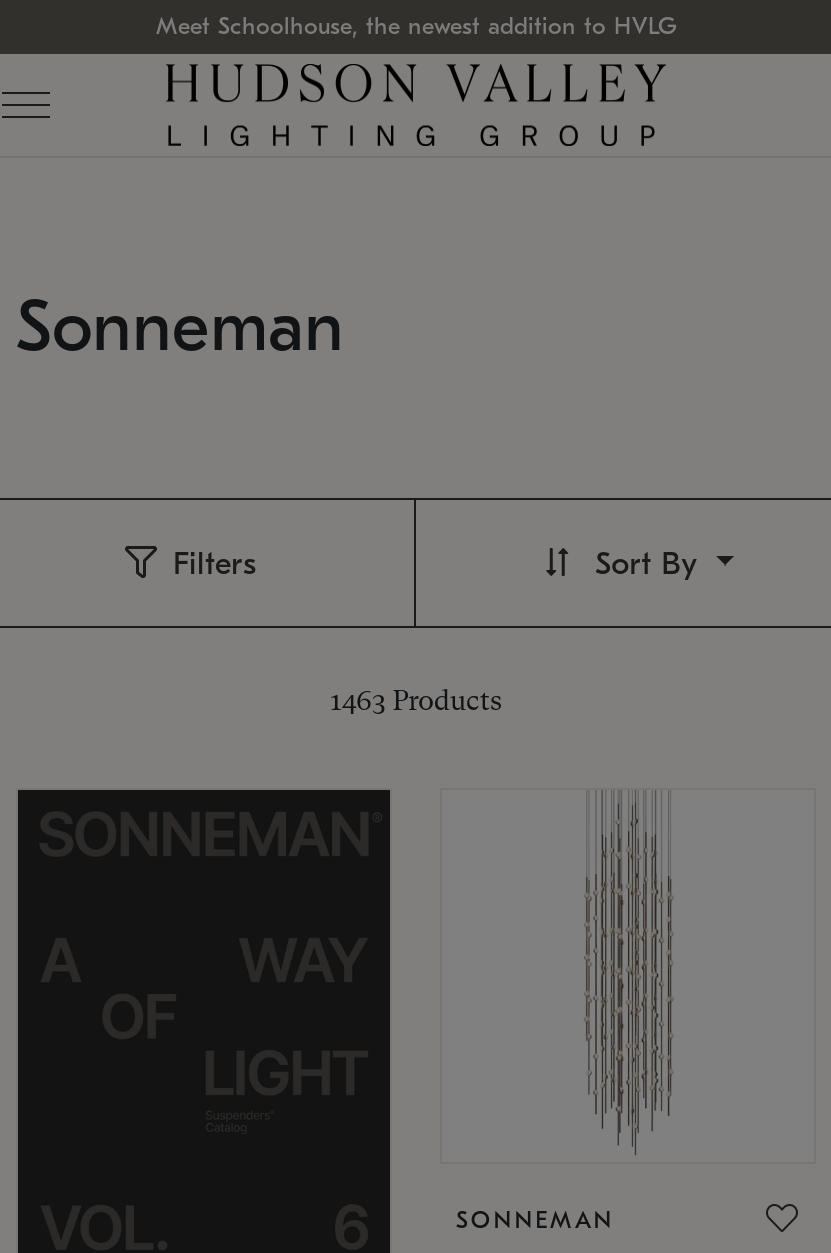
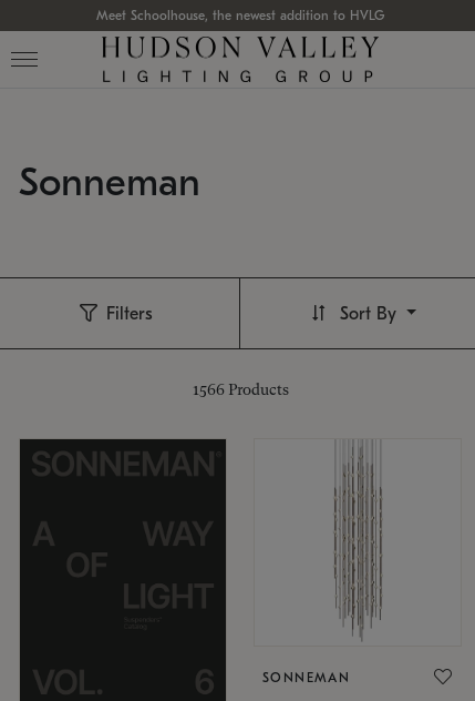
[330,684,502,716] 1463 Products -> [192,380,288,398] 1566 Products

